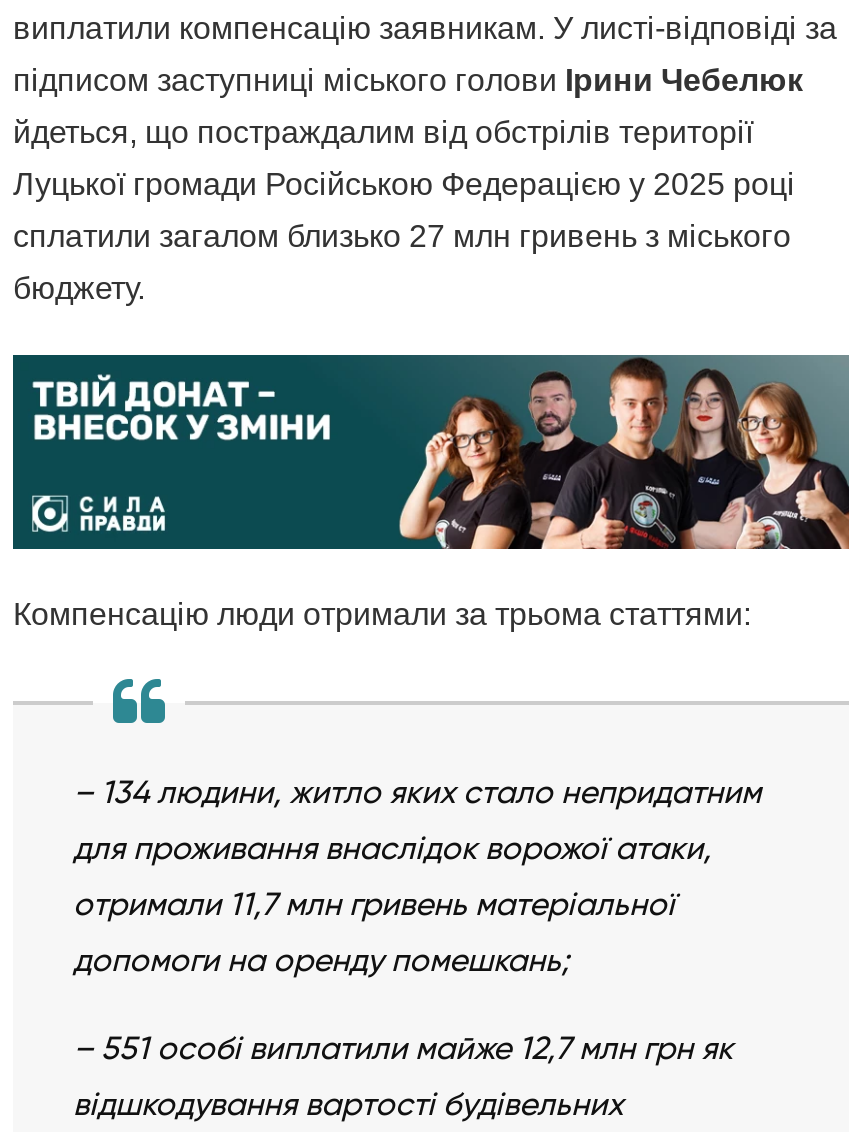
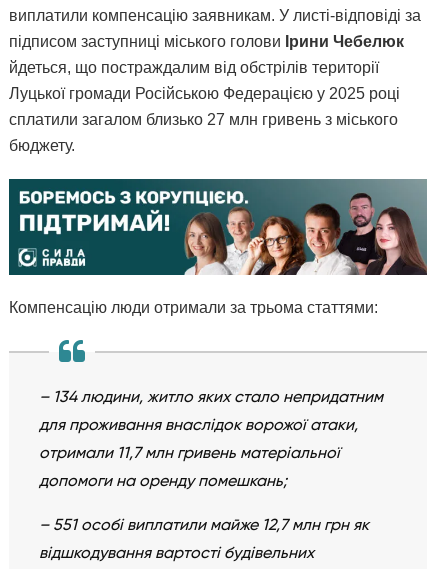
[31,357,851,551] [image] -> [19,181,428,276] [image]

